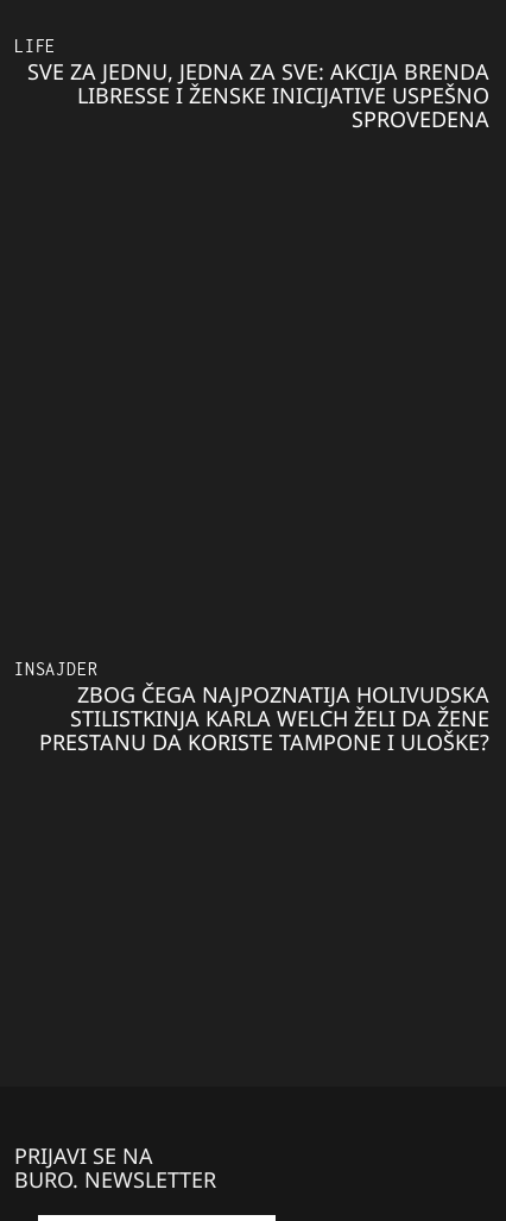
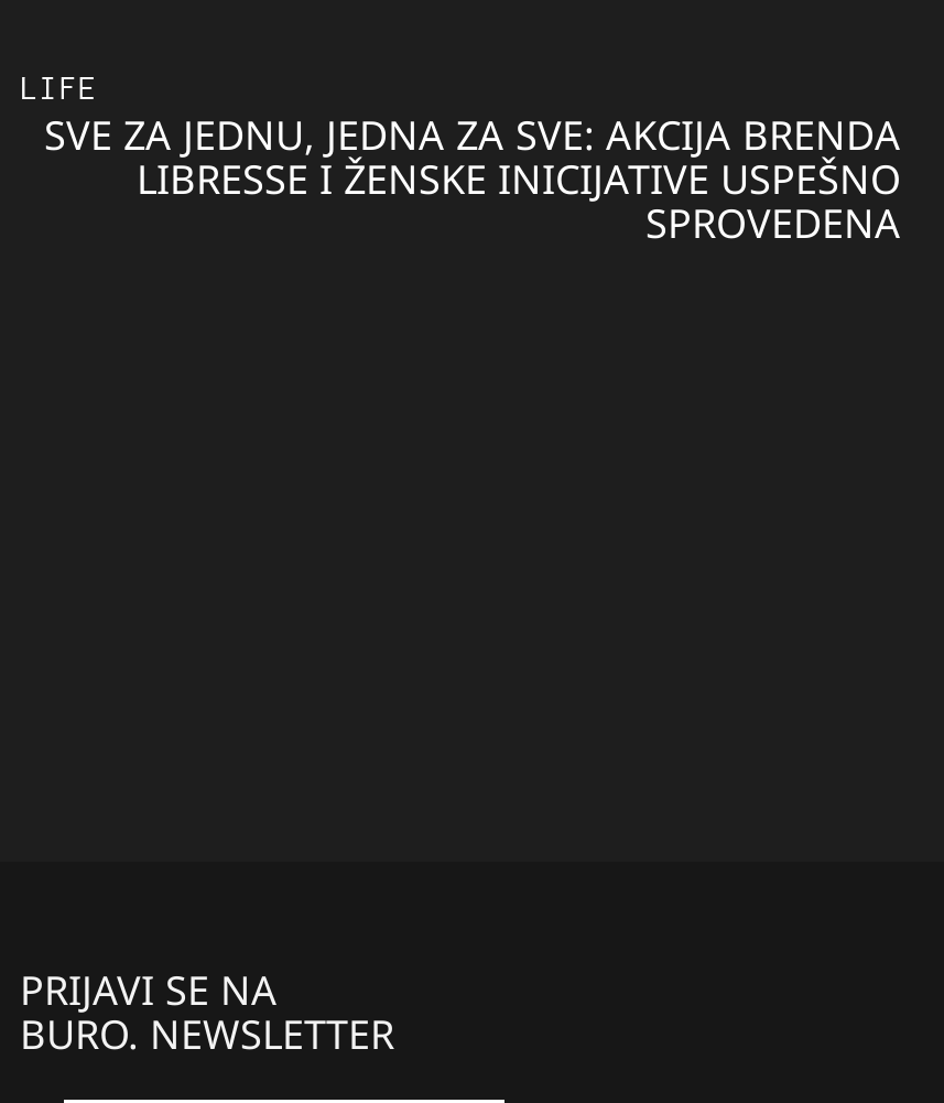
[14,659,489,756] INSAJDER | ZBOG ČEGA NAJPOZNATIJA HOLIVUDSKA | STILISTKINJA KARLA WELCH ŽELI DA ŽENE | PRESTANU DA KORISTE TAMPONE I ULOŠKE? -> none

